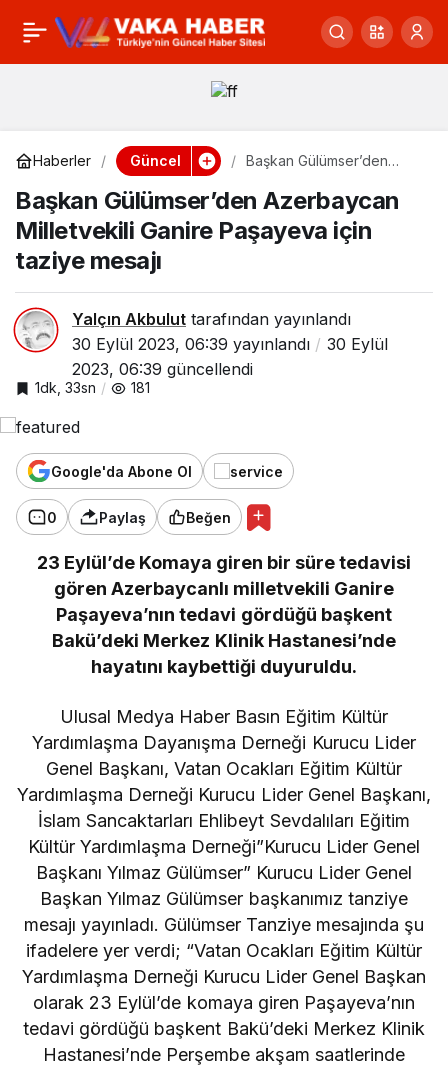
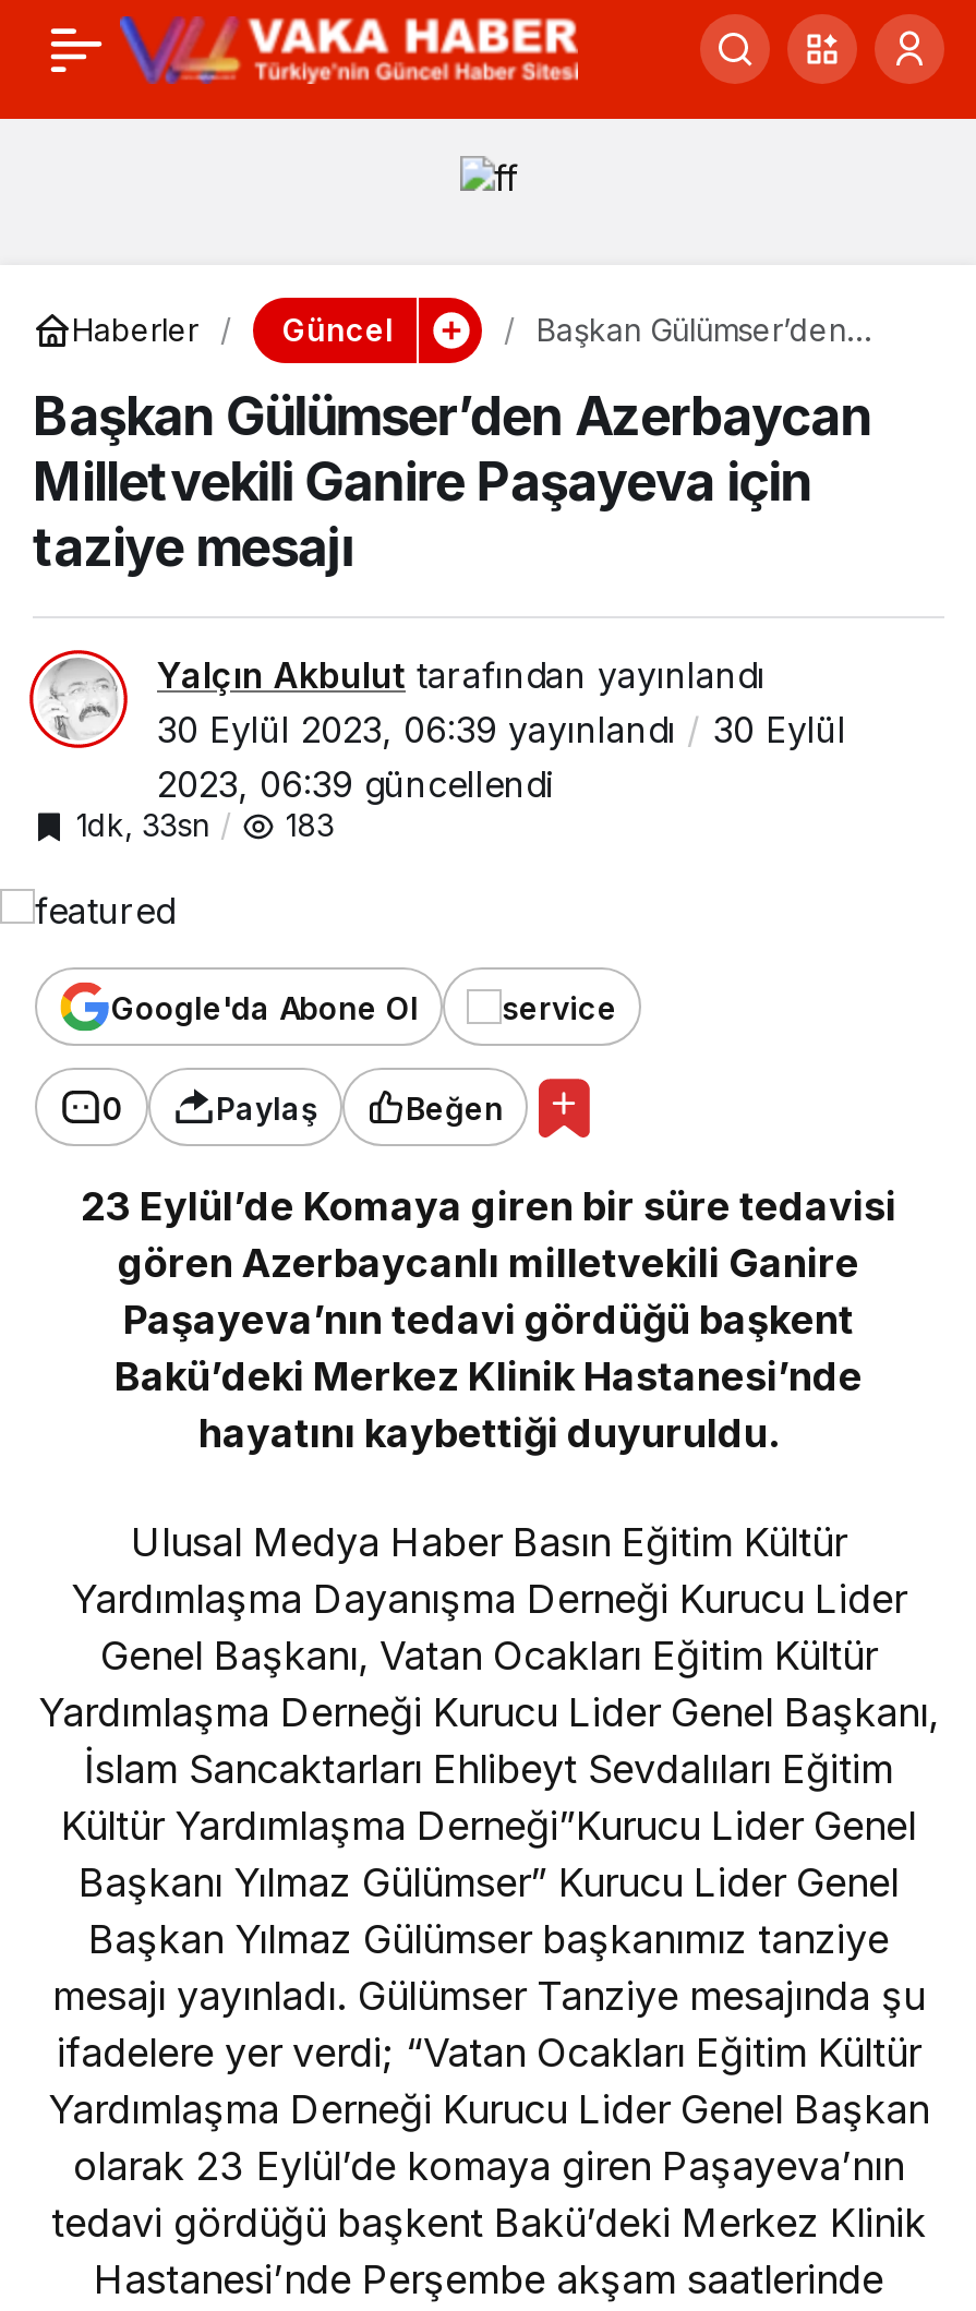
[131,379,150,396] 181 -> [286,805,334,842] 183

